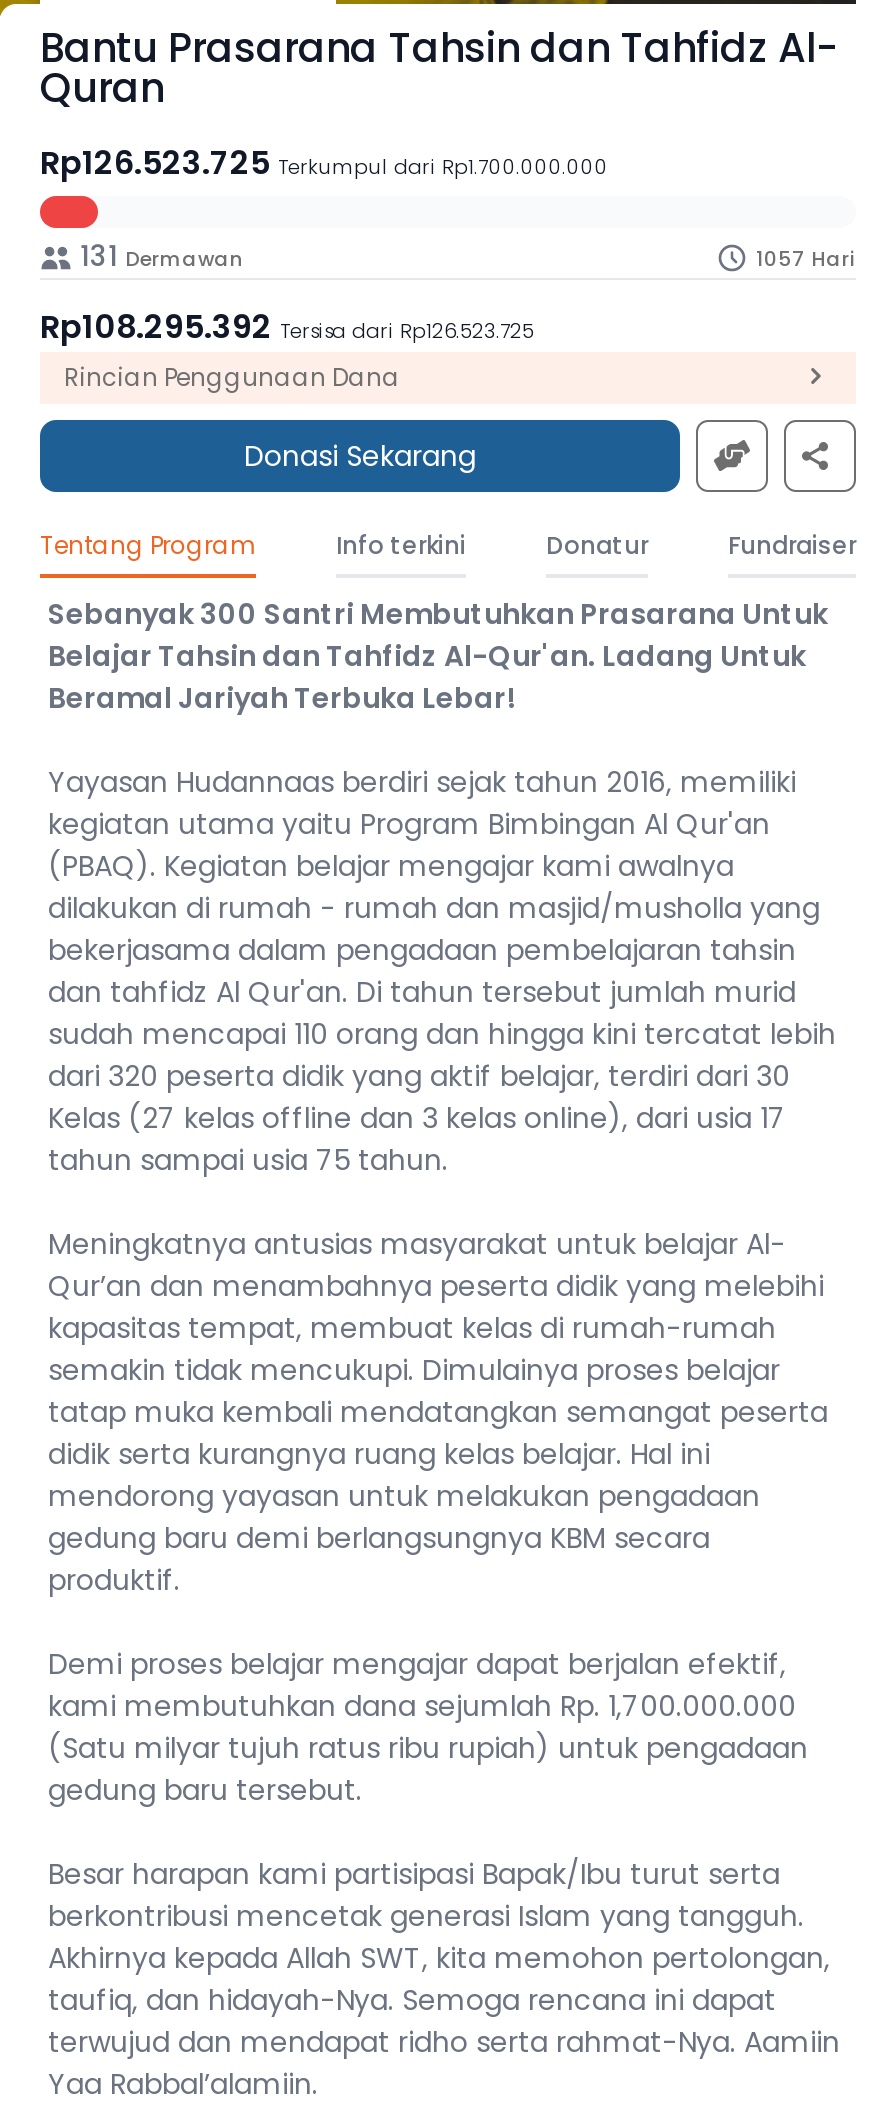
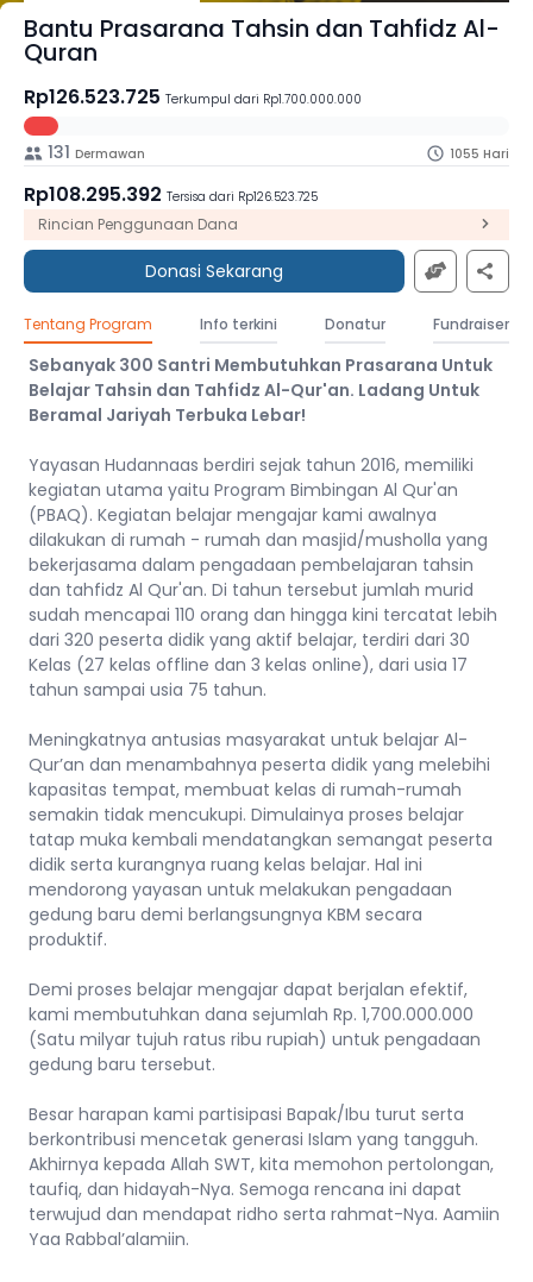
[756,244,856,274] 1057 Hari -> [450,145,509,163] 1055 Hari

